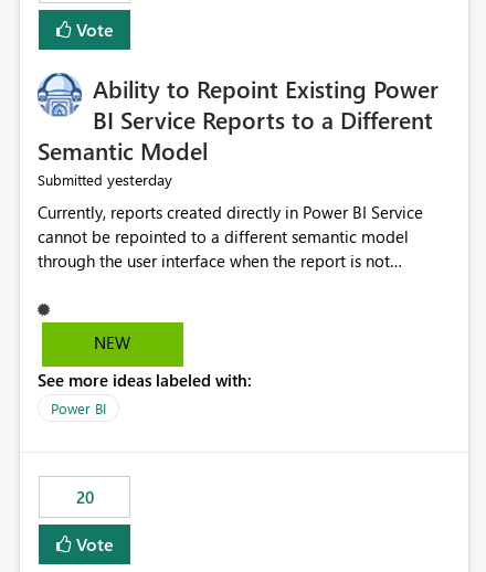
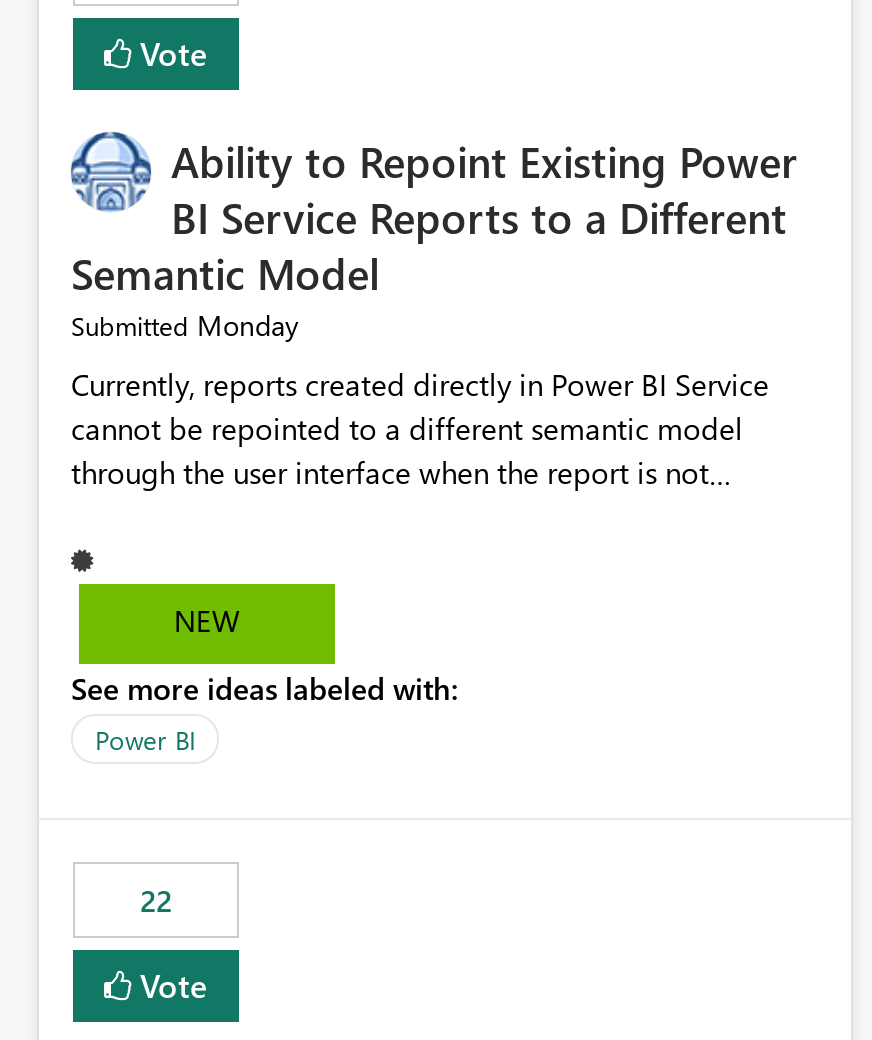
[38,169,172,190] Submitted yesterday -> [71,307,299,345] Submitted Monday
[76,486,93,508] 20 -> [140,881,172,921] 22

